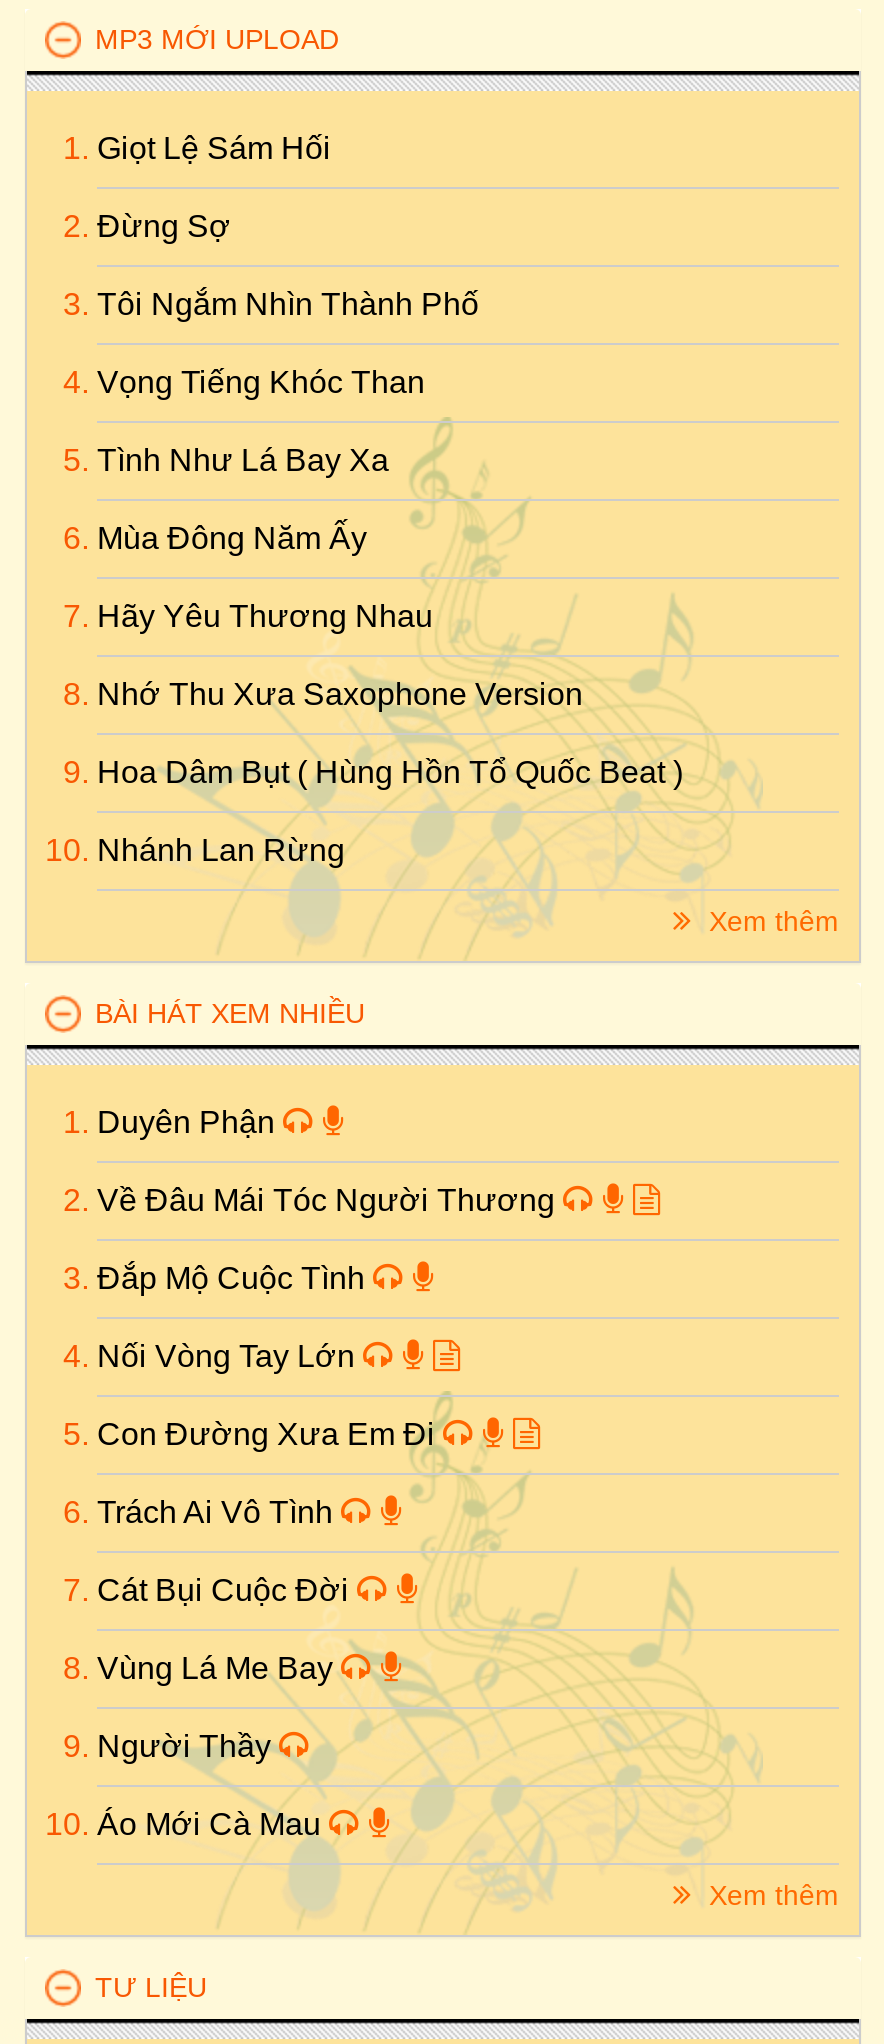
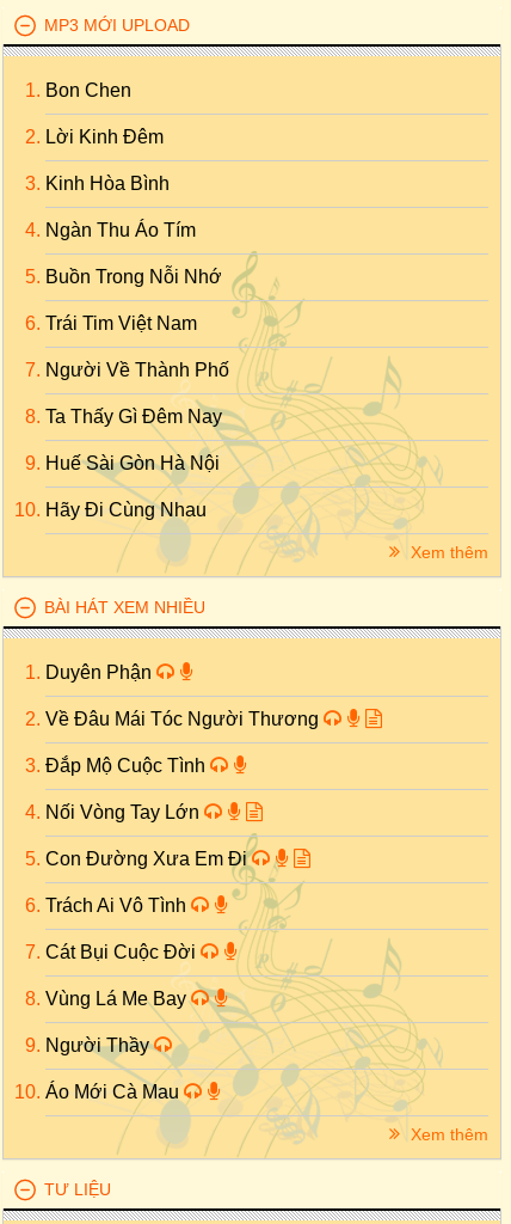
[97,131,331,165] Giọt Lệ Sám Hối -> [45,80,131,100] Bon Chen
[97,209,231,243] Đừng Sợ -> [45,127,164,147] Lời Kinh Đêm
[97,287,479,321] Tôi Ngắm Nhìn Thành Phố -> [45,173,170,194] Kinh Hòa Bình
[97,365,425,399] Vọng Tiếng Khóc Than -> [45,220,196,240] Ngàn Thu Áo Tím
[97,443,389,477] Tình Như Lá Bay Xa -> [45,267,222,287] Buồn Trong Nỗi Nhớ
[97,521,367,555] Mùa Đông Năm Ấy -> [45,313,197,333] Trái Tim Việt Nam
[97,599,433,633] Hãy Yêu Thương Nhau -> [45,360,229,380] Người Về Thành Phố
[97,677,583,711] Nhớ Thu Xưa Saxophone Version -> [45,406,222,427] Ta Thấy Gì Đêm Nay
[97,755,683,789] Hoa Dâm Bụt ( Hùng Hồn Tổ Quốc Beat ) -> [45,453,220,473] Huế Sài Gòn Hà Nội
[97,833,345,867] Nhánh Lan Rừng -> [45,500,207,520] Hãy Đi Cùng Nhau

